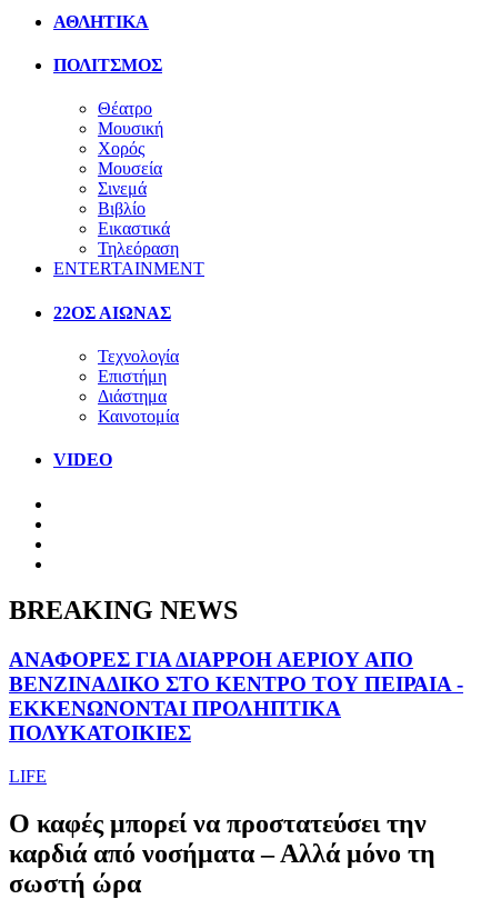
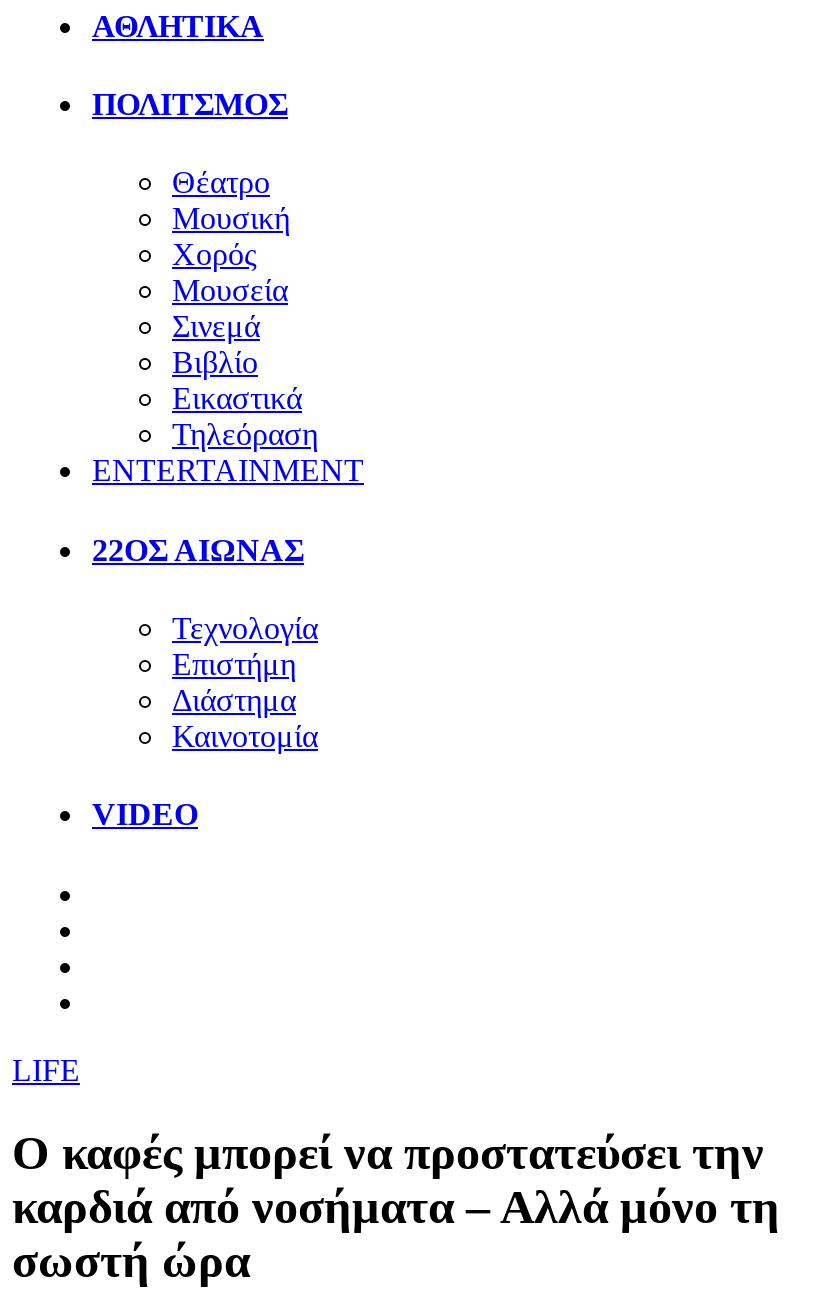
[9,596,463,745] BREAKING NEWS | ΑΝΑΦΟΡΕΣ ΓΙΑ ΔΙΑΡΡΟΗ ΑΕΡΙΟΥ ΑΠΟ | ΒΕΝΖΙΝΑΔΙΚΟ ΣΤΟ ΚΕΝΤΡΟ ΤΟΥ ΠΕΙΡΑΙΑ - | ΕΚΚΕΝΩΝΟΝΤΑΙ ΠΡΟΛΗΠΤΙΚΑ | ΠΟΛΥΚΑΤΟΙΚΙΕΣ -> none

